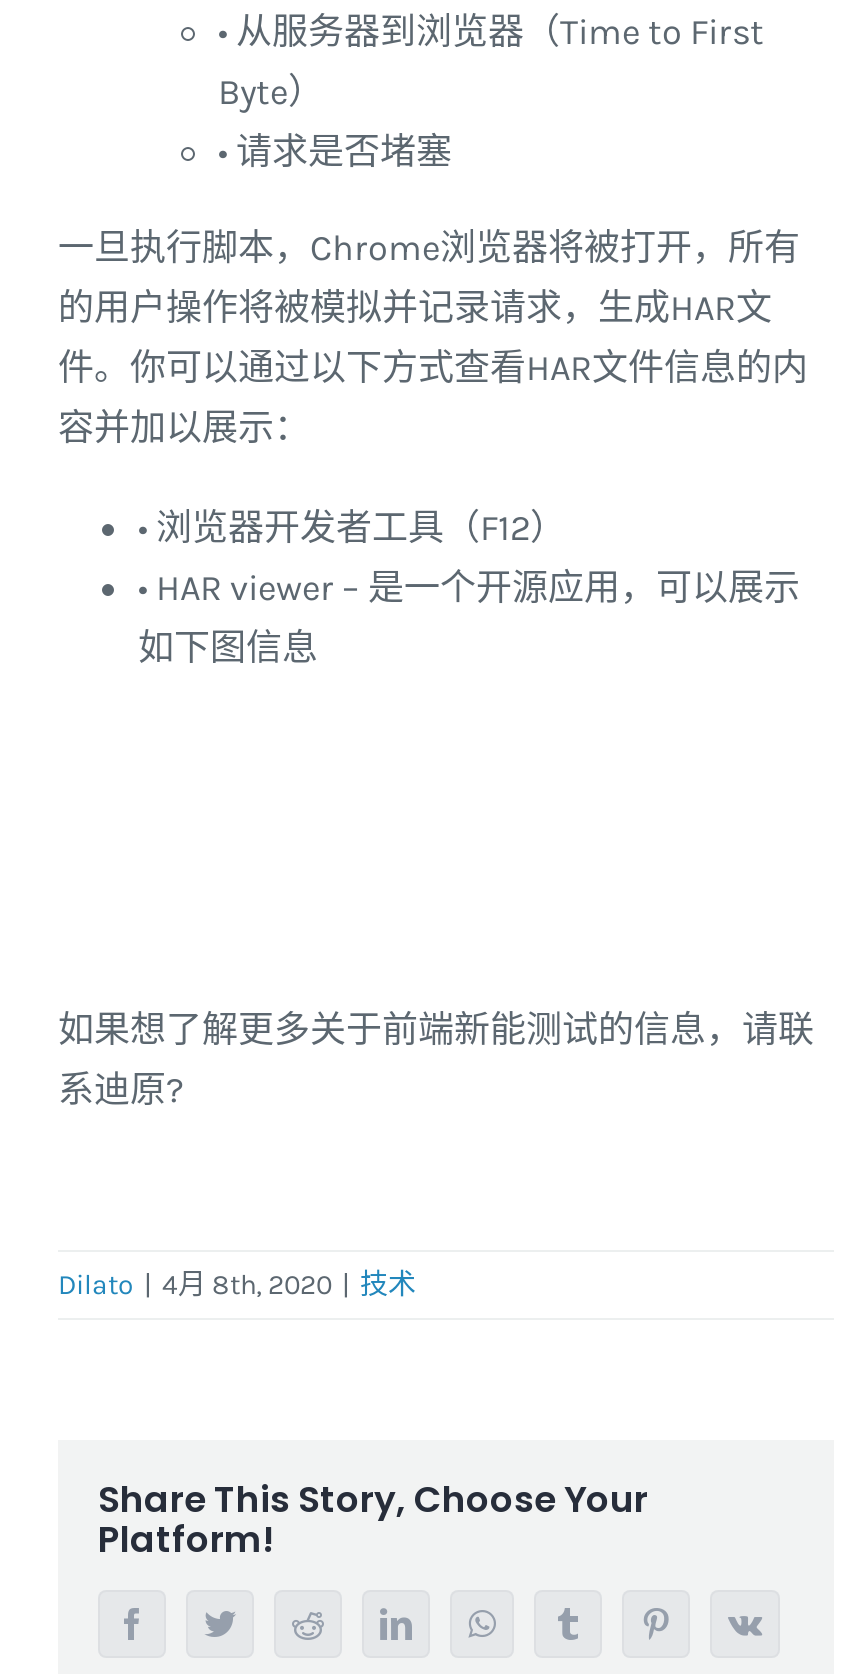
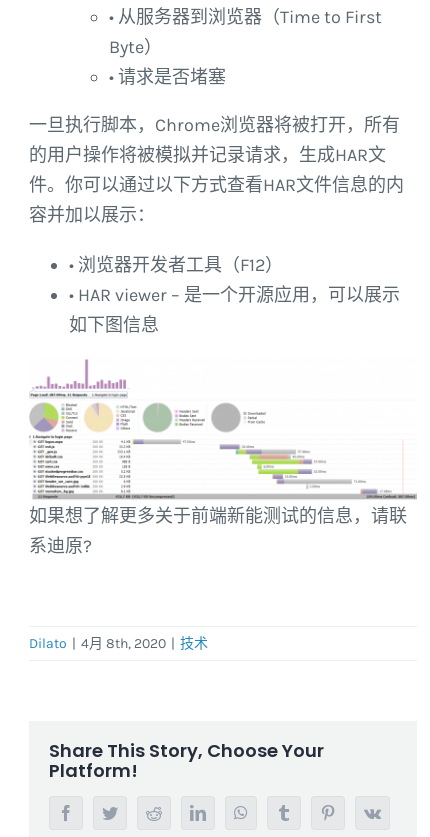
none -> [28,358,418,500] [image]

